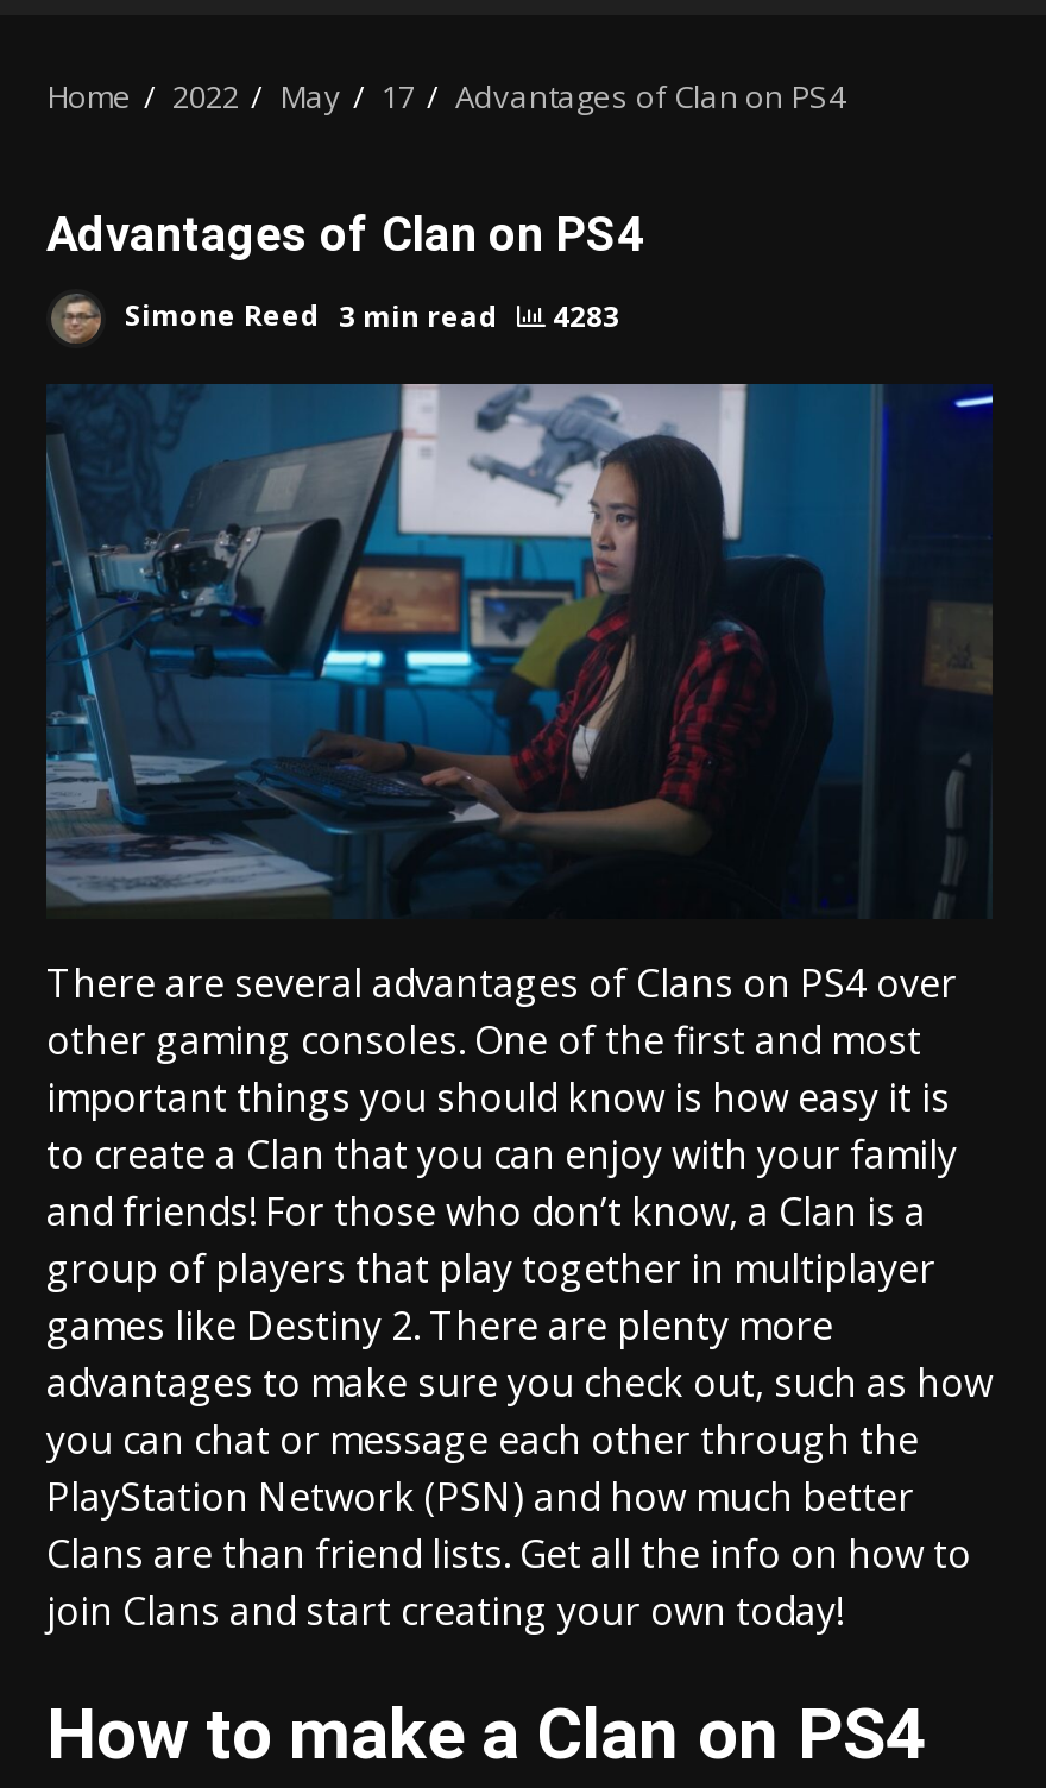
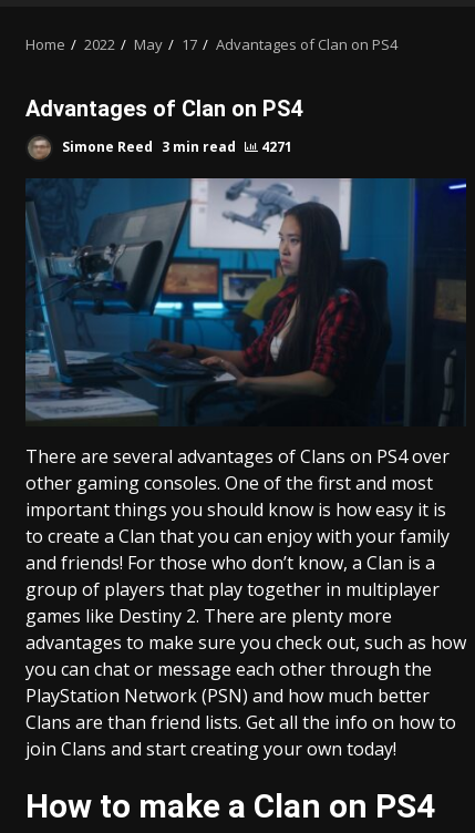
[118,296,619,337] Simone Reed 3 min read 4283 -> [59,137,292,156] Simone Reed 3 min read 4271

